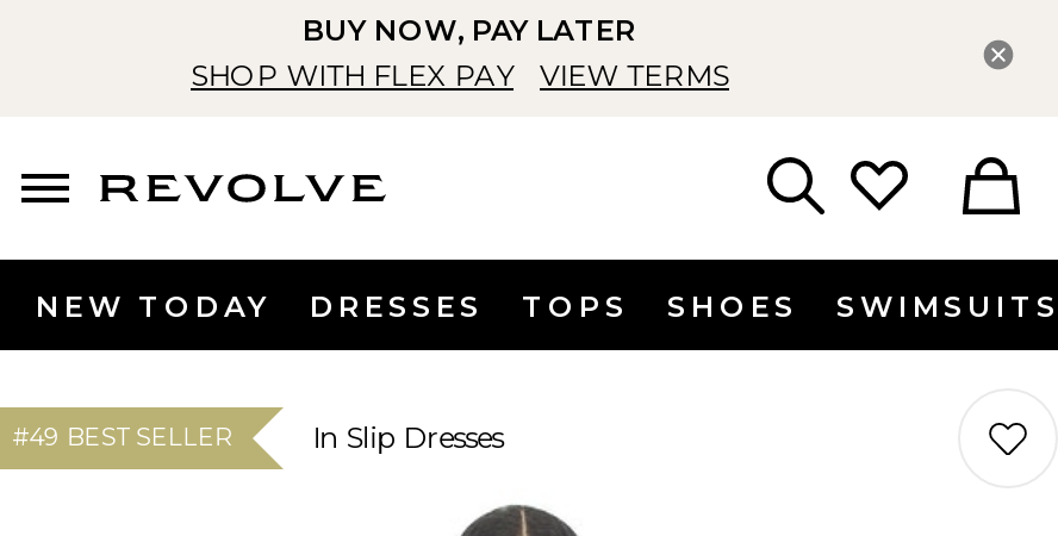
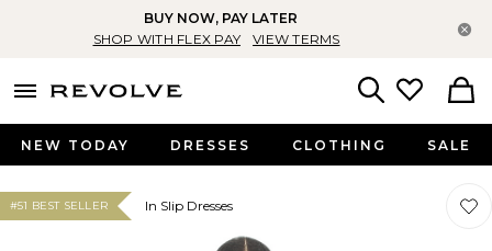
[522,288,1058,324] TOPS | SHOES | SWIMSUITS -> [292,137,471,153] CLOTHING | SALE
[12,422,231,453] #49 BEST SELLER -> [10,198,108,213] #51 BEST SELLER

